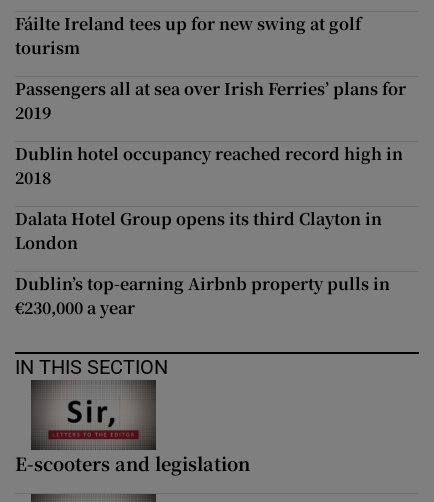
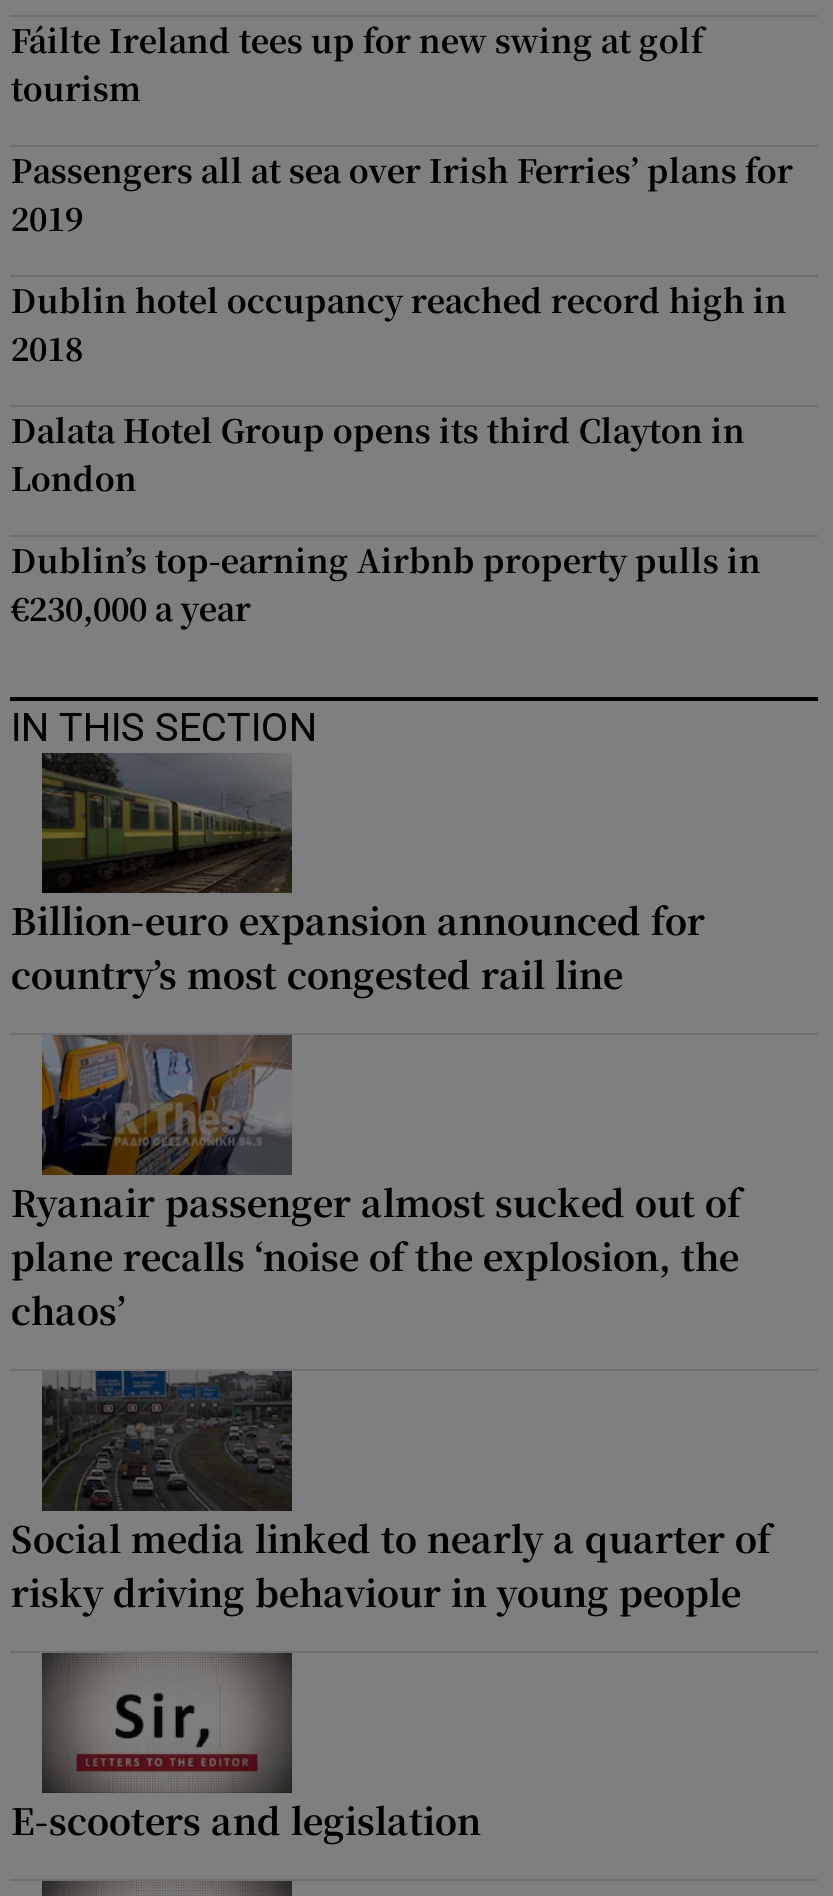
none -> [11,753,705,999] [image] | Billion-euro expansion announced for | country’s most congested rail line
none -> [11,1033,741,1334] [image] | Ryanair passenger almost sucked out of | plane recalls ‘noise of the explosion, the | chaos’
none -> [11,1369,771,1616] [image] | Social media linked to nearly a quarter of | risky driving behaviour in young people

